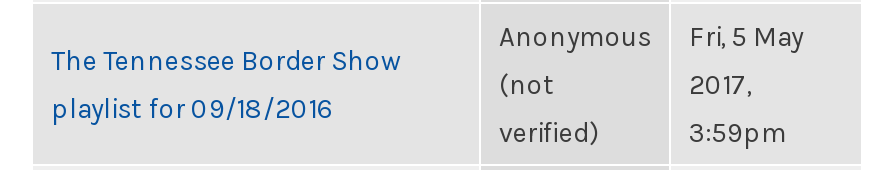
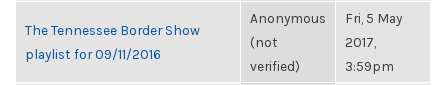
[51,92,333,124] playlist for 09/18/2016 -> [25,46,161,62] playlist for 09/11/2016

